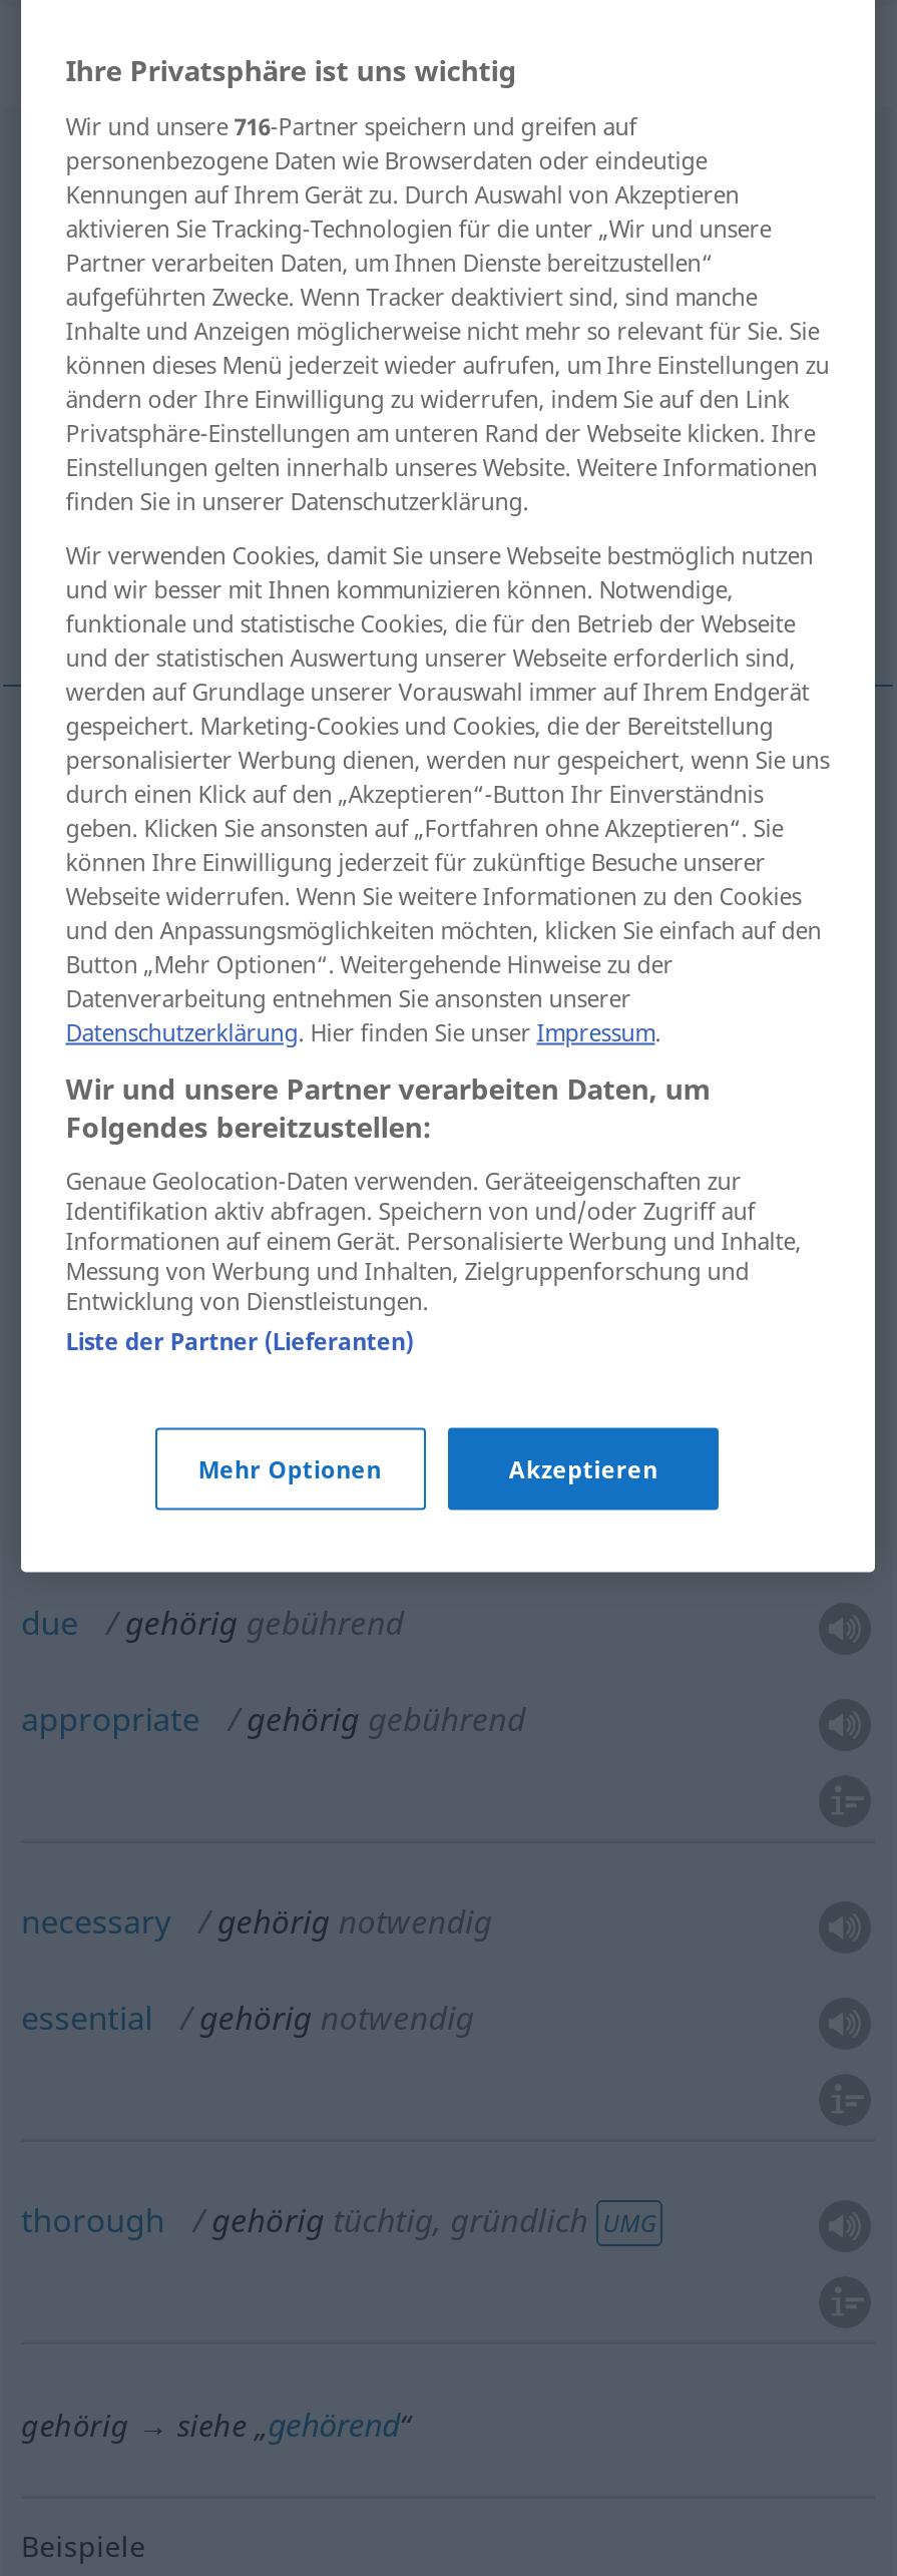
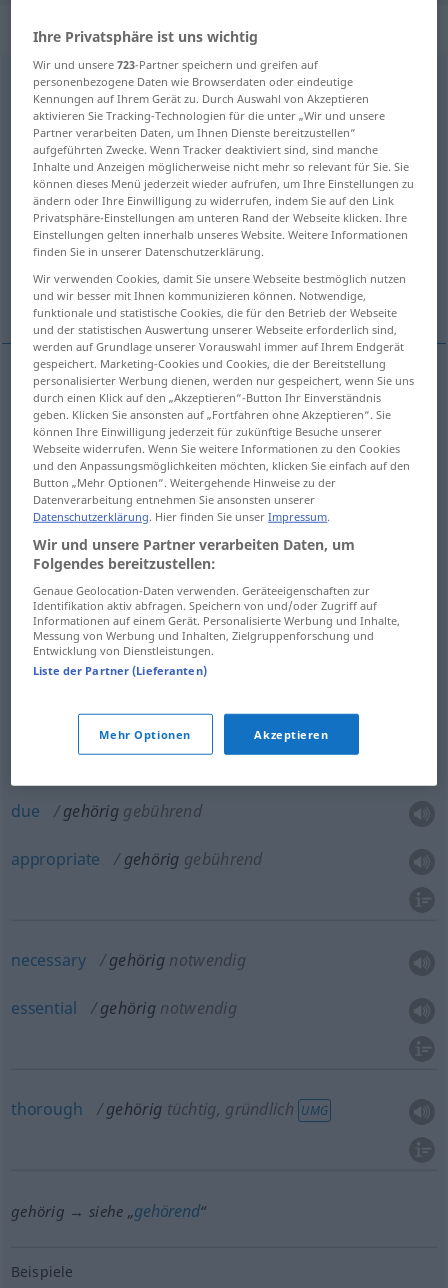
[66,110,637,140] Wir und unsere 716-Partner speichern und greifen auf -> [33,56,318,71] Wir und unsere 723-Partner speichern und greifen auf

